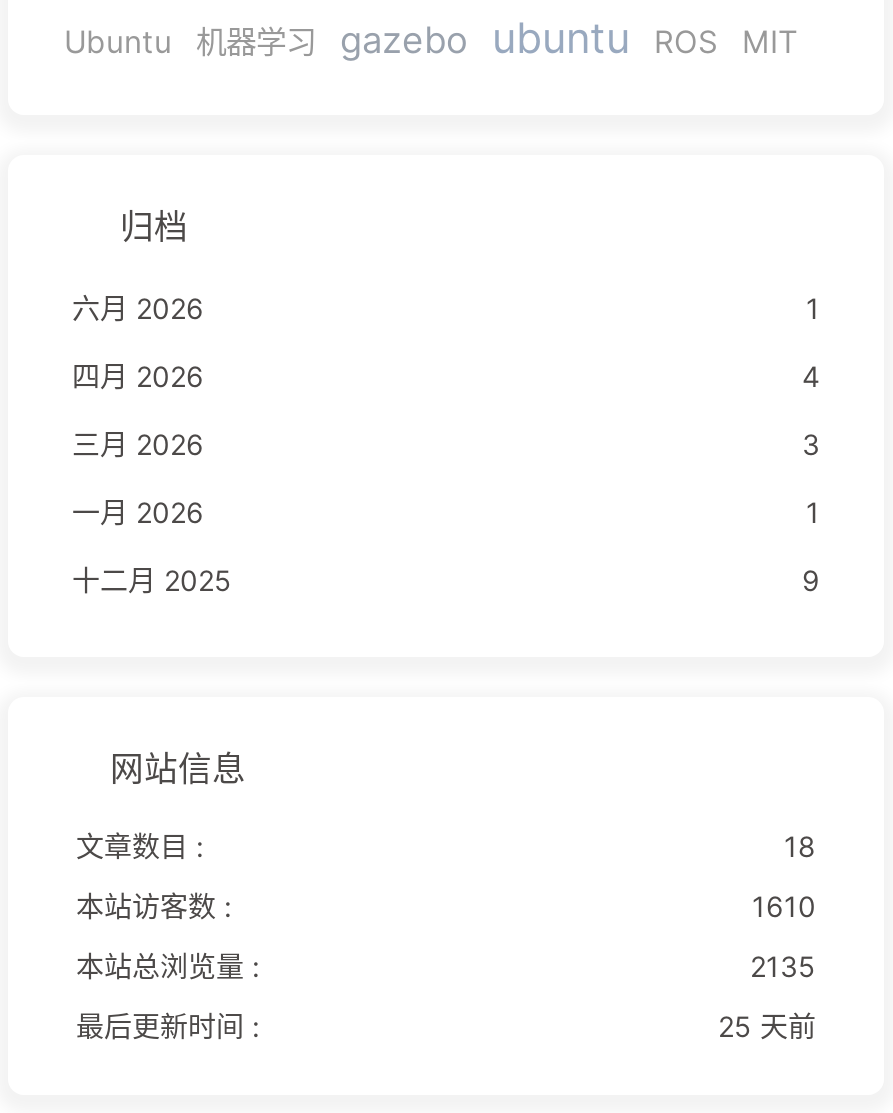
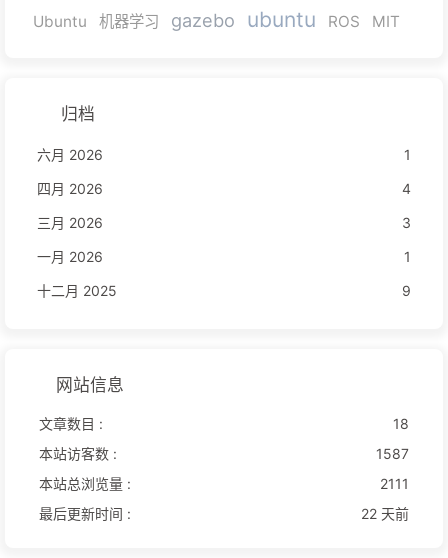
[752,889,816,923] 1610 -> [376,445,409,462] 1587
[750,949,816,983] 2135 -> [380,475,409,492] 2111
[718,1009,816,1043] 25 天前 -> [361,505,409,522] 22 天前

